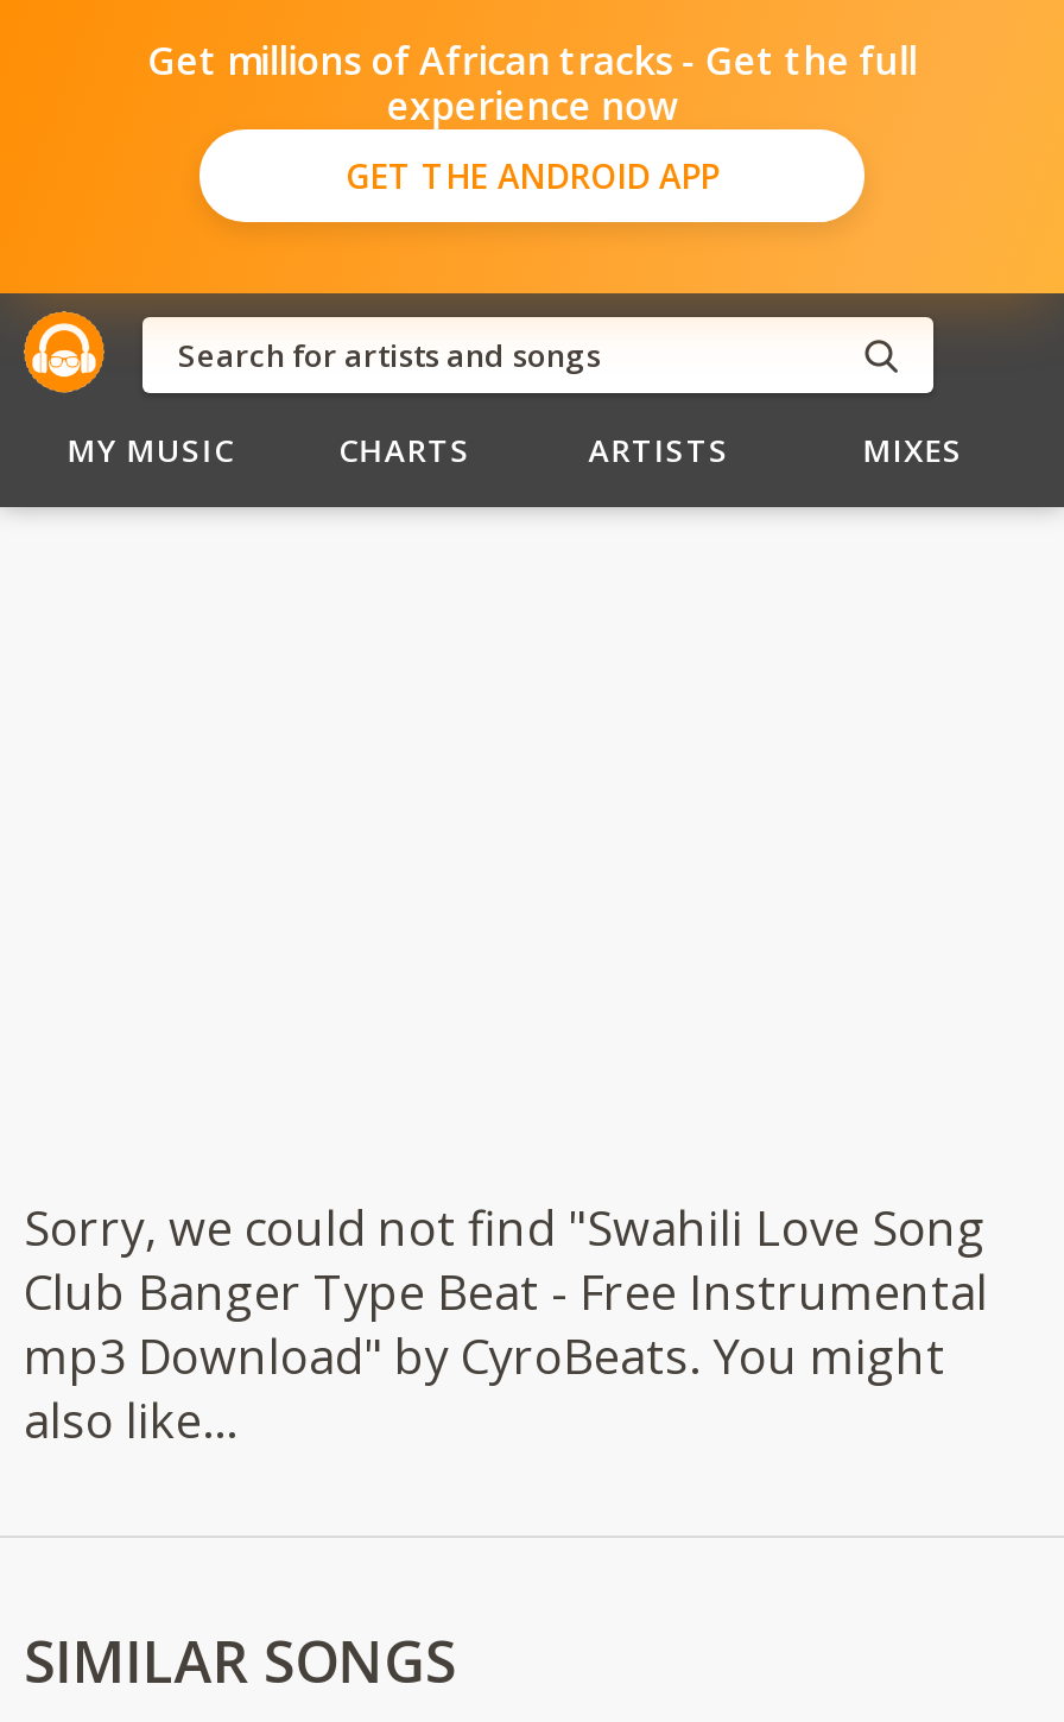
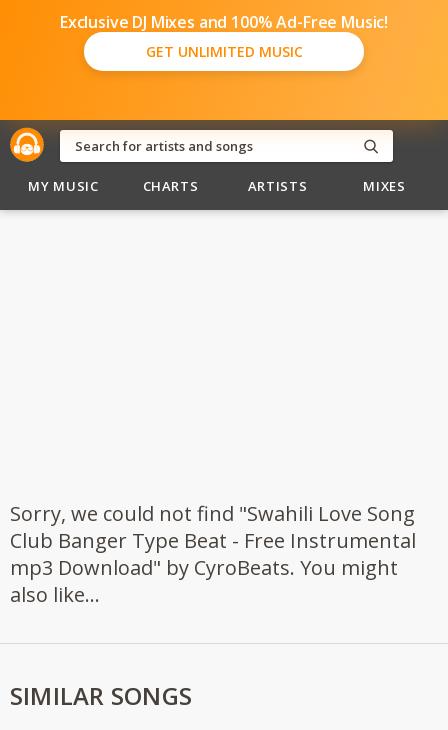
[147,34,917,198] Get millions of African tracks - Get the full | experience now | GET THE ANDROID APP -> [60,11,388,61] Exclusive DJ Mixes and 100% Ad-Free Music! | GET UNLIMITED MUSIC

